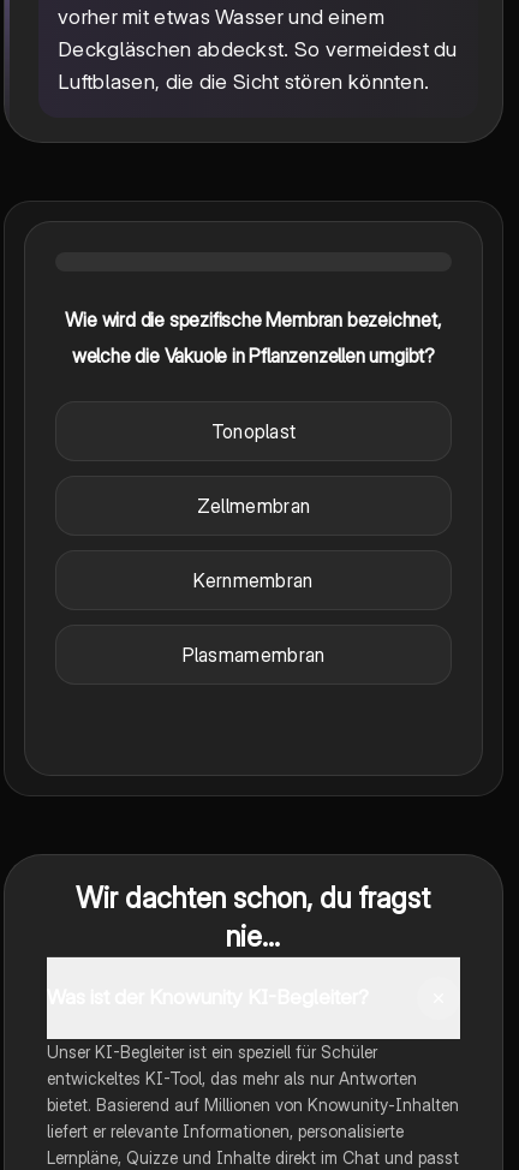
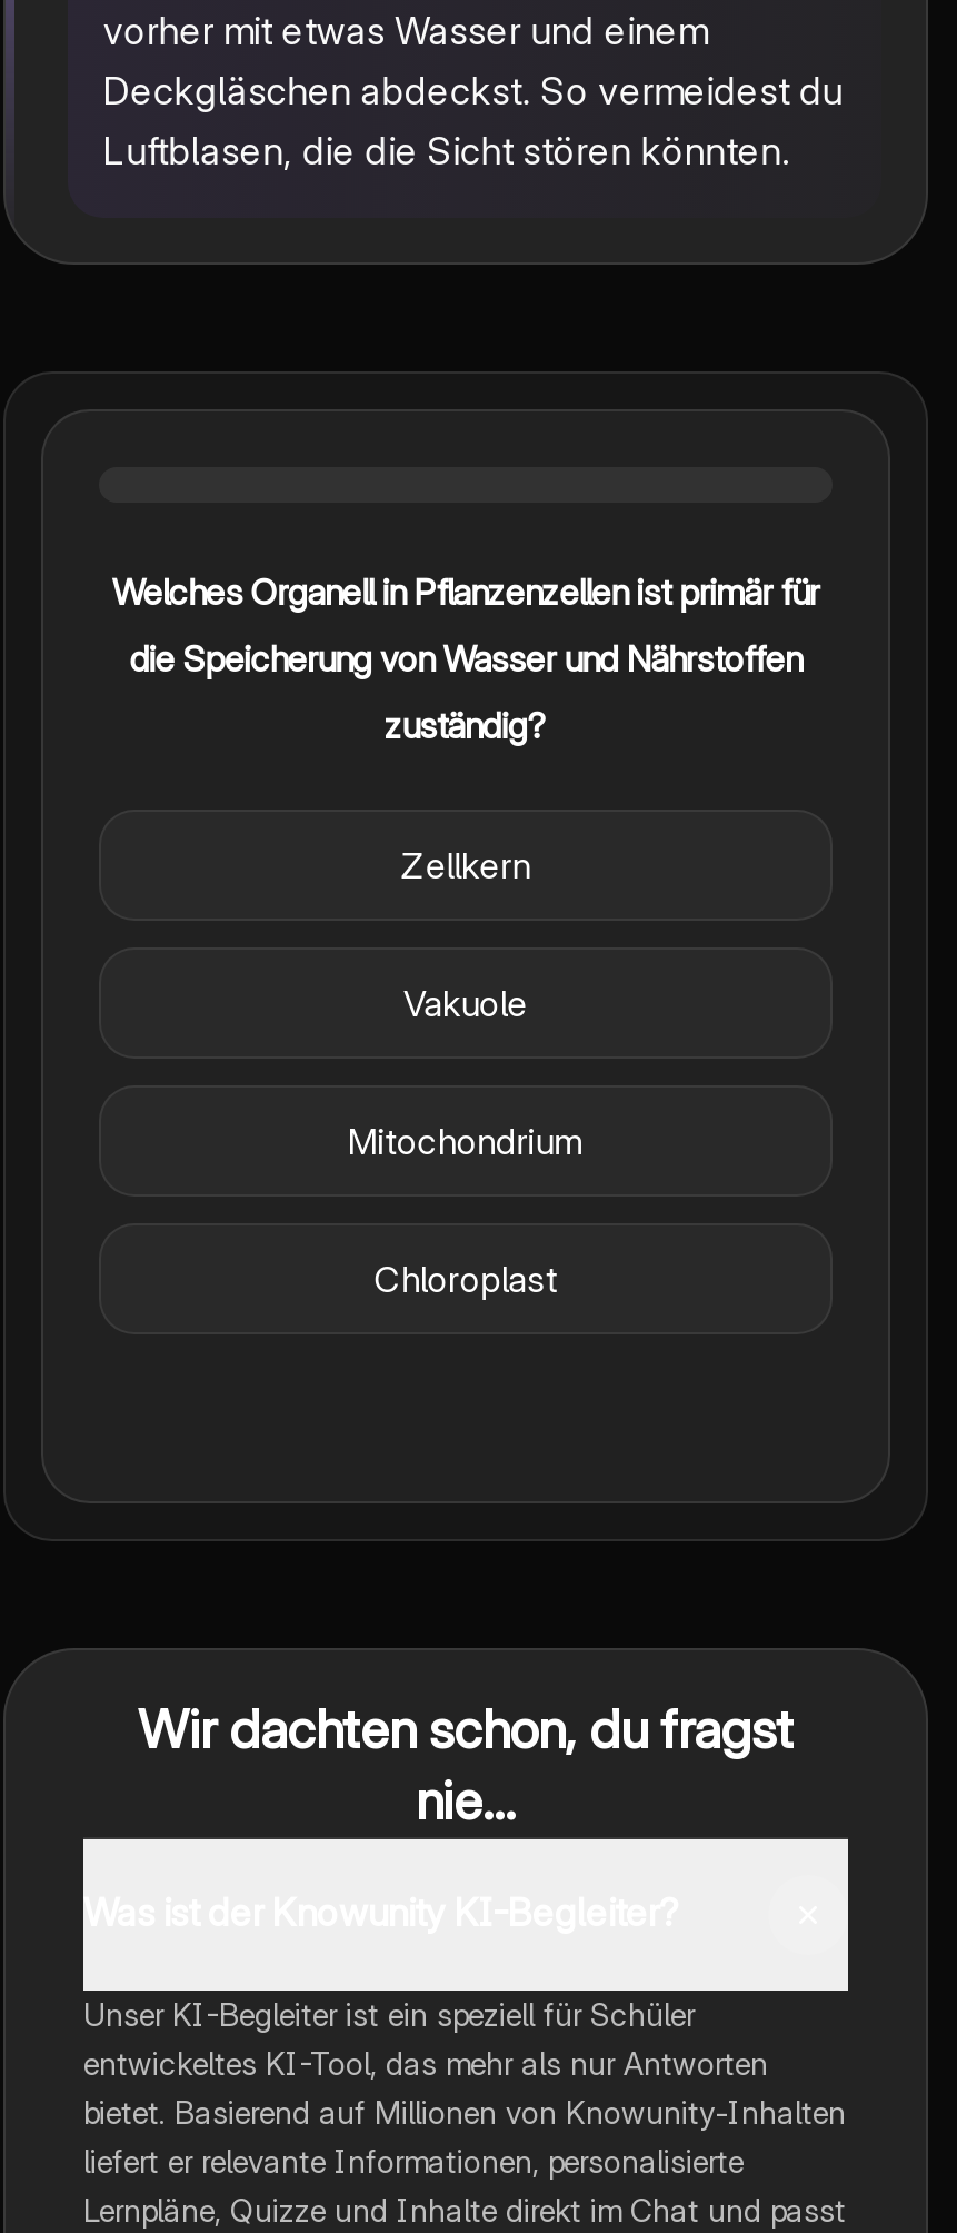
[65,307,442,666] Wie wird die spezifische Membran bezeichnet, | welche die Vakuole in Pflanzenzellen umgibt? | Tonoplast | Zellmembran | Kernmembran | Plasmamembran -> [112,569,819,1300] Welches Organell in Pflanzenzellen ist primär für | die Speicherung von Wasser und Nährstoffen | zuständig? | Zellkern | Vakuole | Mitochondrium | Chloroplast

